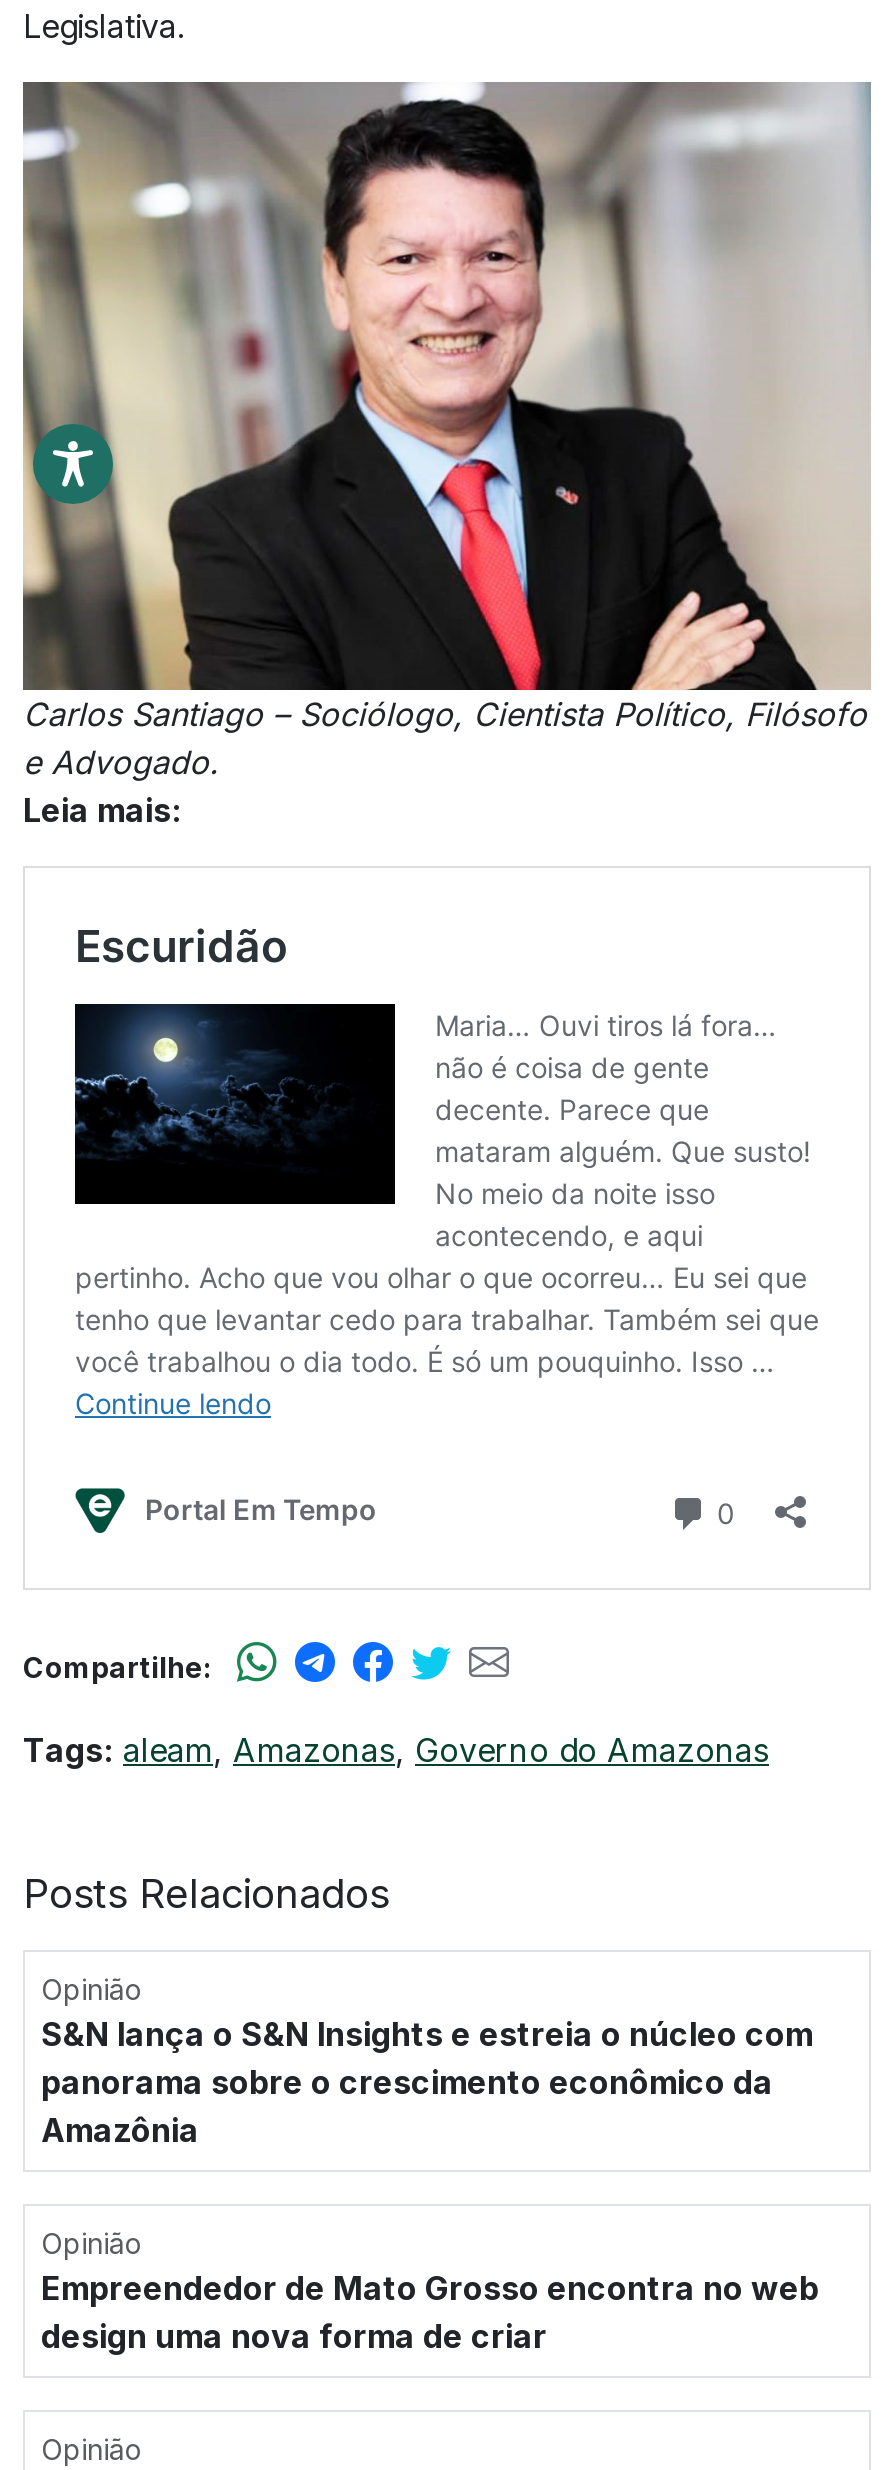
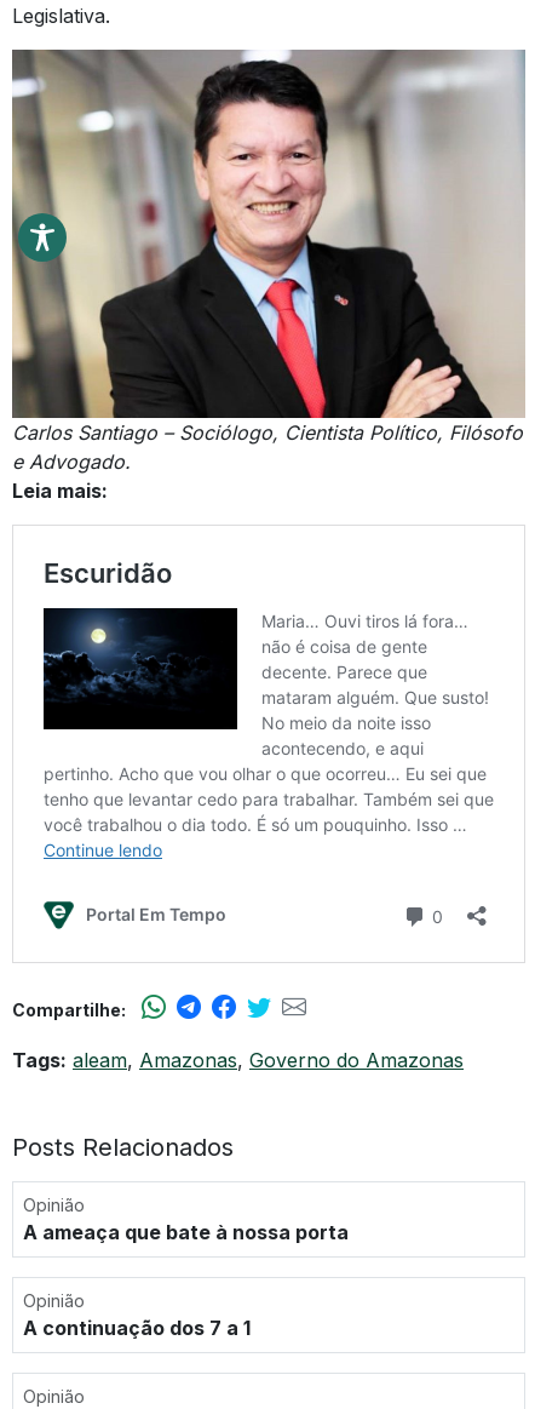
[33,354,113,506] [image] -> [18,213,68,305] [image]
[41,2013,813,2149] S&N lança o S&N Insights e estreia o núcleo com | panorama sobre o crescimento econômico da | Amazônia -> [23,1220,349,1244] A ameaça que bate à nossa porta
[41,2267,819,2355] Empreendedor de Mato Grosso encontra no web | design uma nova forma de criar -> [23,1315,251,1340] A continuação dos 7 a 1

